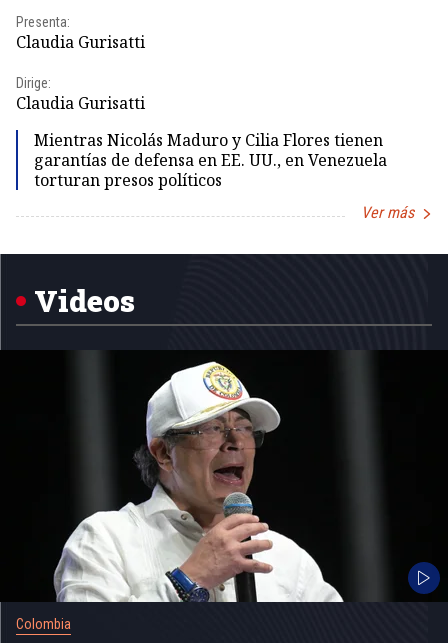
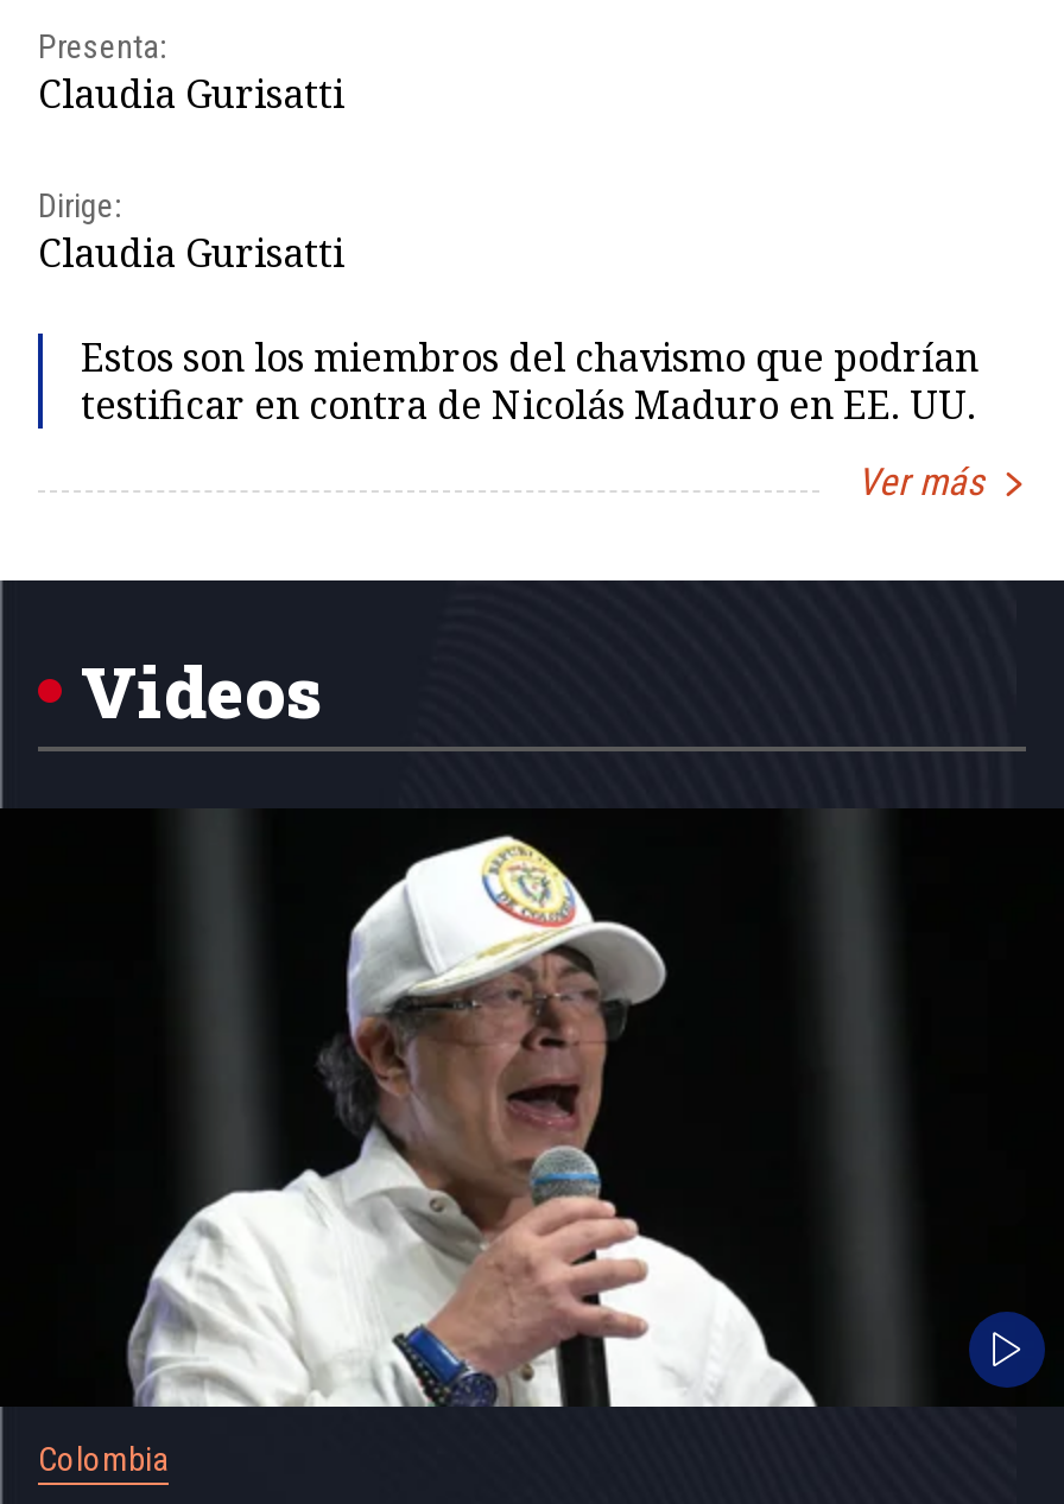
[34,129,387,191] Mientras Nicolás Maduro y Cilia Flores tienen | garantías de defensa en EE. UU., en Venezuela | torturan presos políticos -> [81,331,978,431] Estos son los miembros del chavismo que podrían | testificar en contra de Nicolás Maduro en EE. UU.

